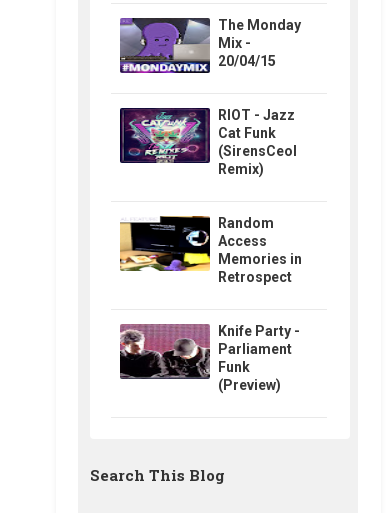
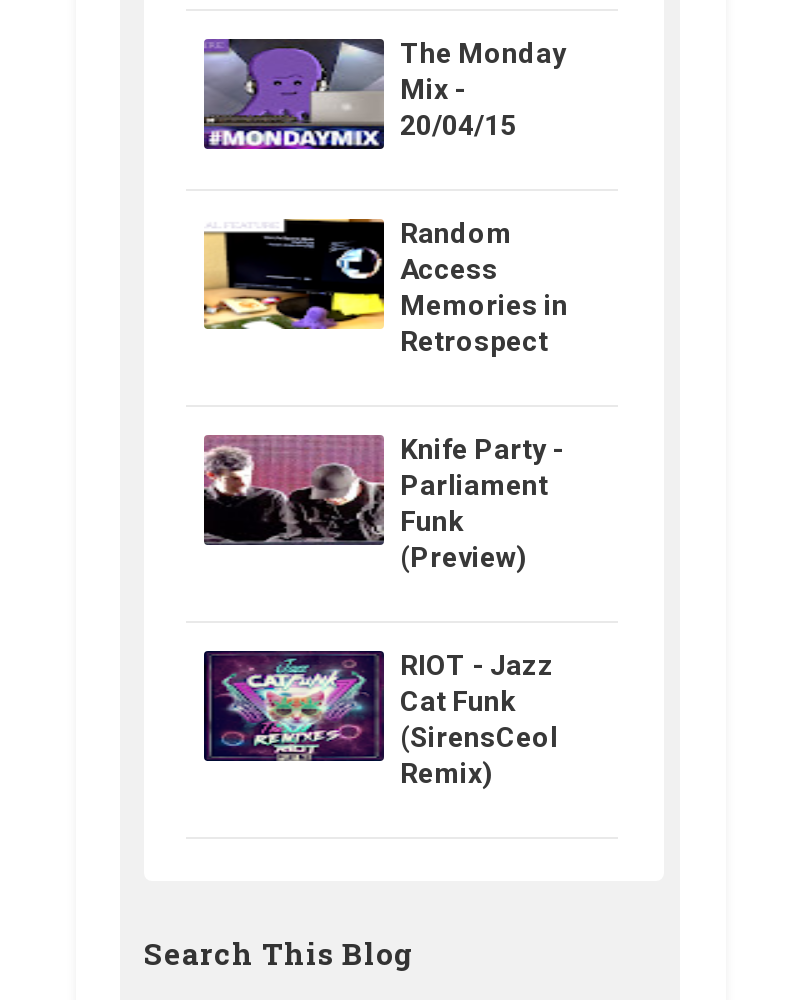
moved [119,107,297,177] -> [202,649,558,789]: [image] | RIOT - Jazz | Cat Funk | (SirensCeol | Remix)
moved [118,215,302,393] -> [200,217,568,573]: [image] | Random | Access | ... | Funk | (Preview)

